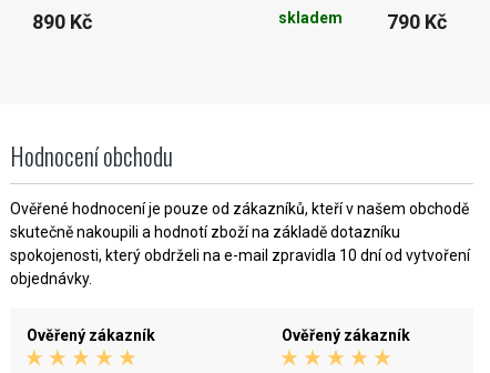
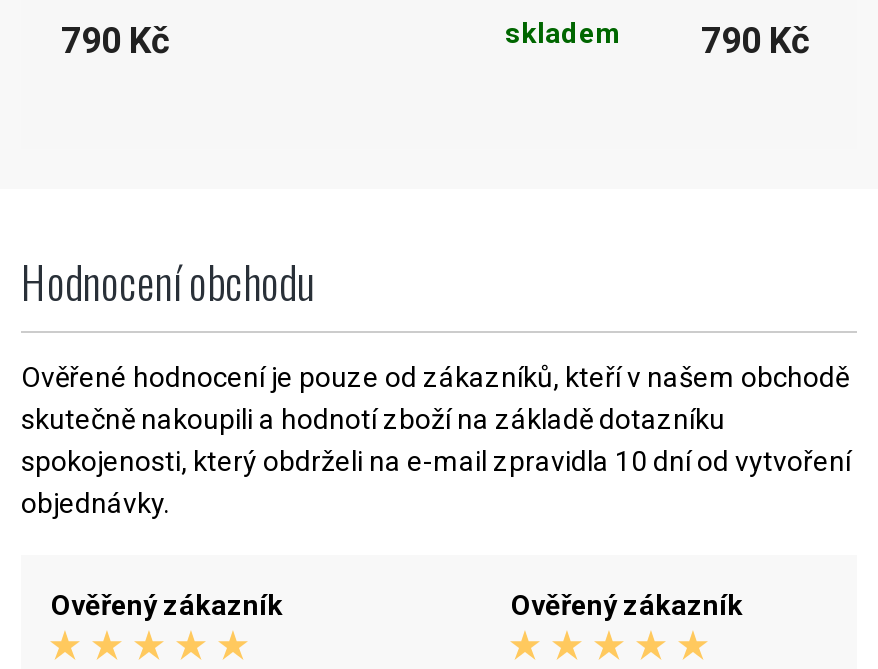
[32,10,92,34] 890 Kč -> [61,19,169,61] 790 Kč

